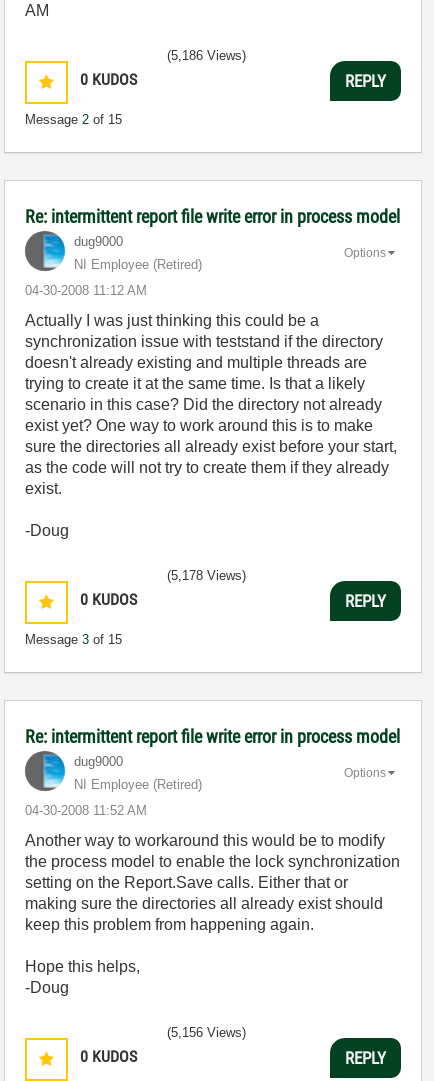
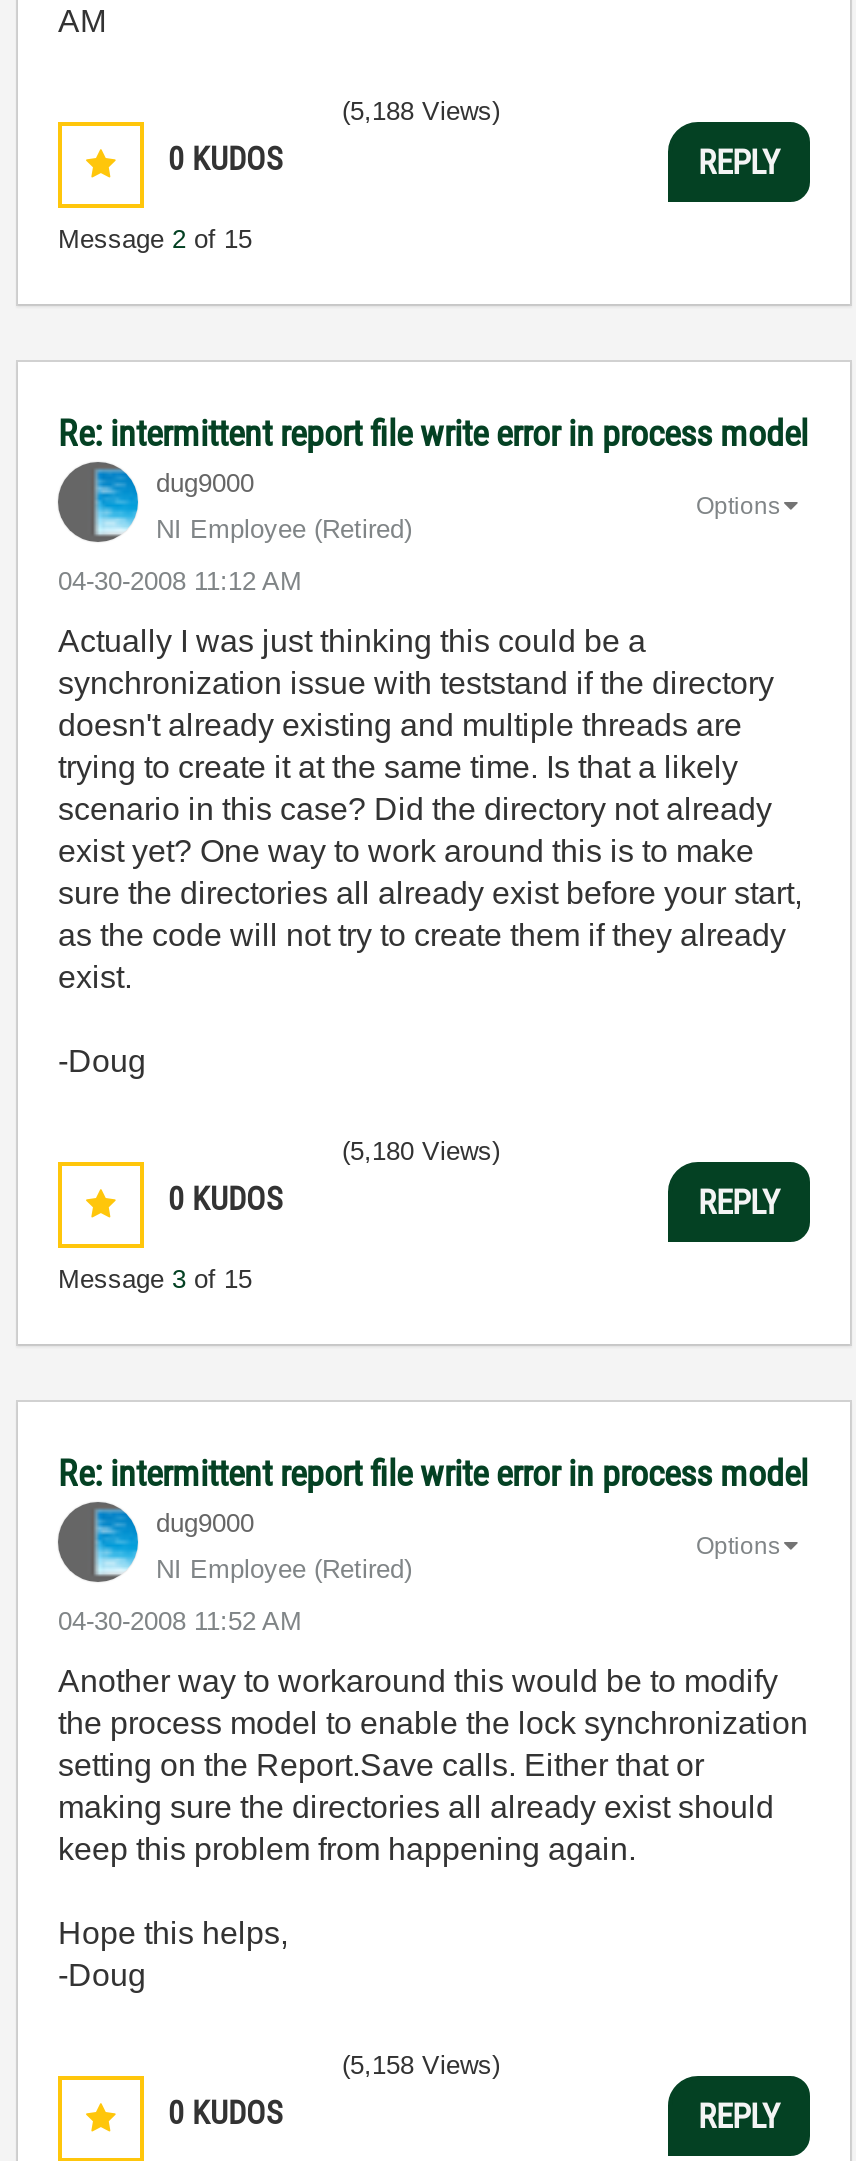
[167,48,246,63] (5,186 Views) -> [342,96,500,126] (5,188 Views)
[167,568,246,583] (5,178 Views) -> [342,1136,500,1166] (5,180 Views)
[167,1025,246,1040] (5,156 Views) -> [342,2050,500,2080] (5,158 Views)

